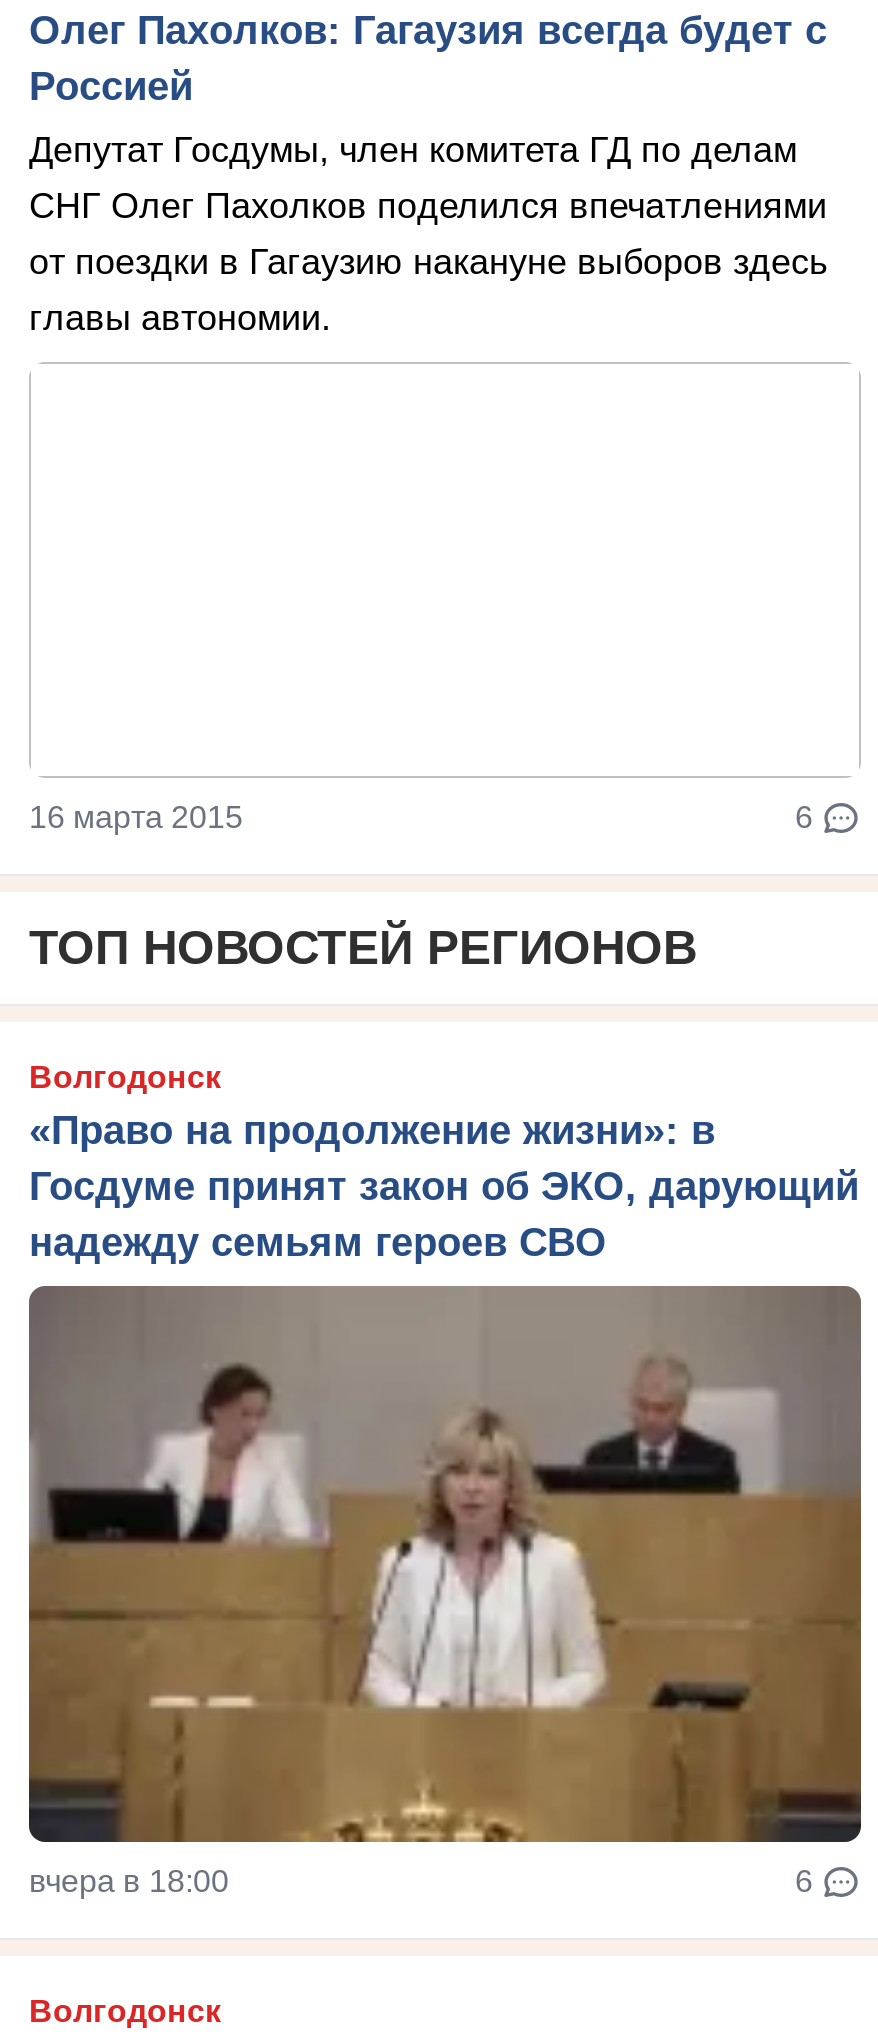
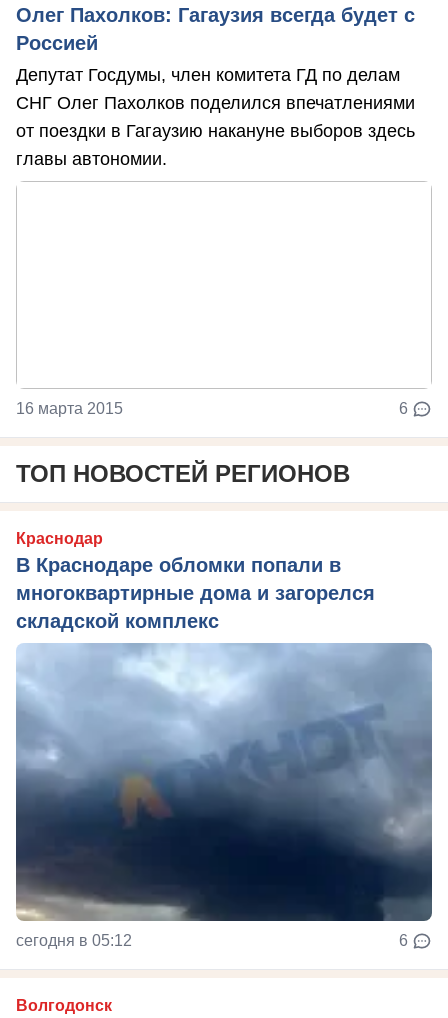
[29,1061,859,1265] Волгодонск | «Право на продолжение жизни»: в | Госдуме принят закон об ЭКО, дарующий | надежду семьям героев СВО -> [16,530,375,632] Краснодар | В Краснодаре обломки попали в | многоквартирные дома и загорелся | складской комплекс
[27,1284,863,1899] [image] | вчера в 18:00 -> [16,643,433,949] [image] | сегодня в 05:12

